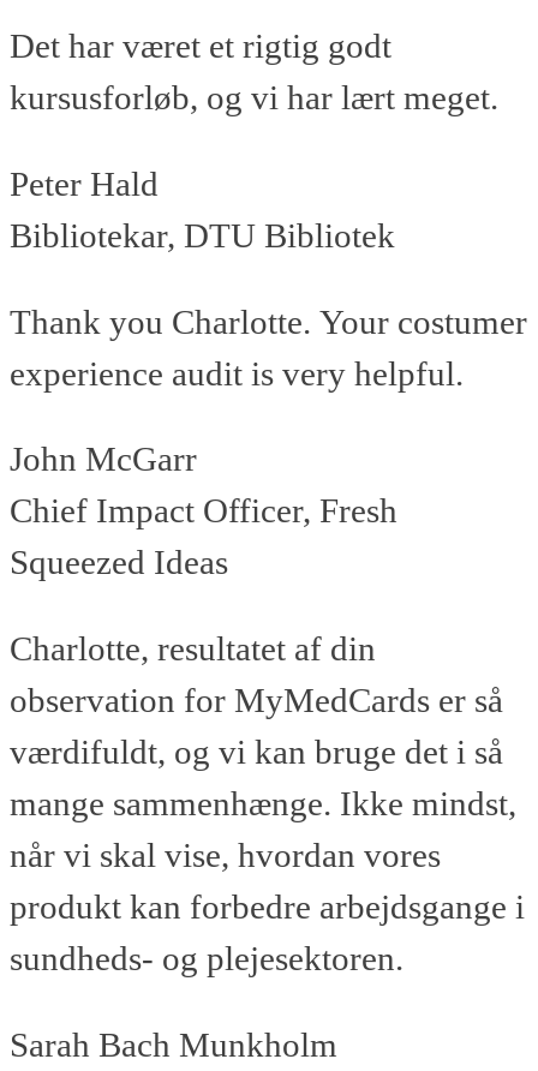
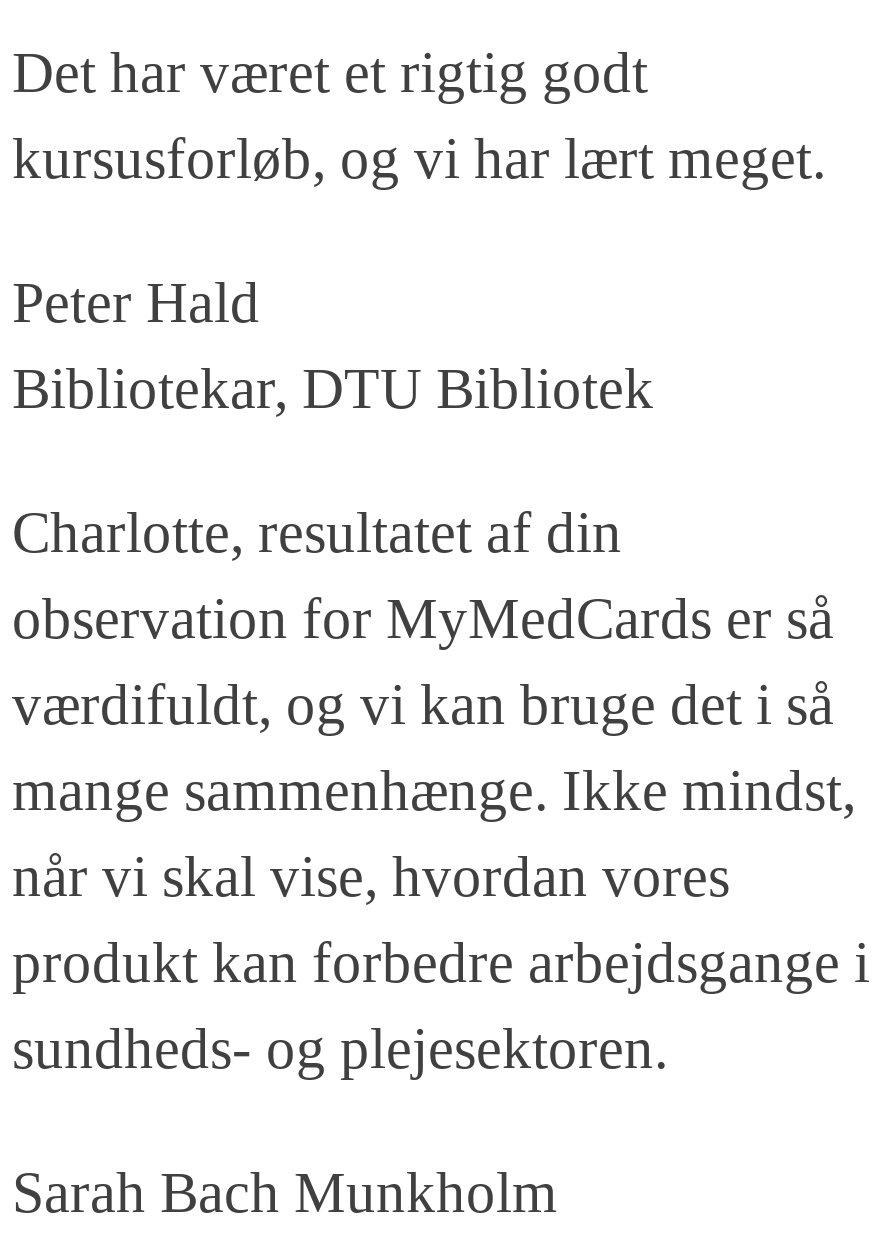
[10,302,527,582] Thank you Charlotte. Your costumer | experience audit is very helpful. | John McGarr | Chief Impact Officer, Fresh | Squeezed Ideas -> none

